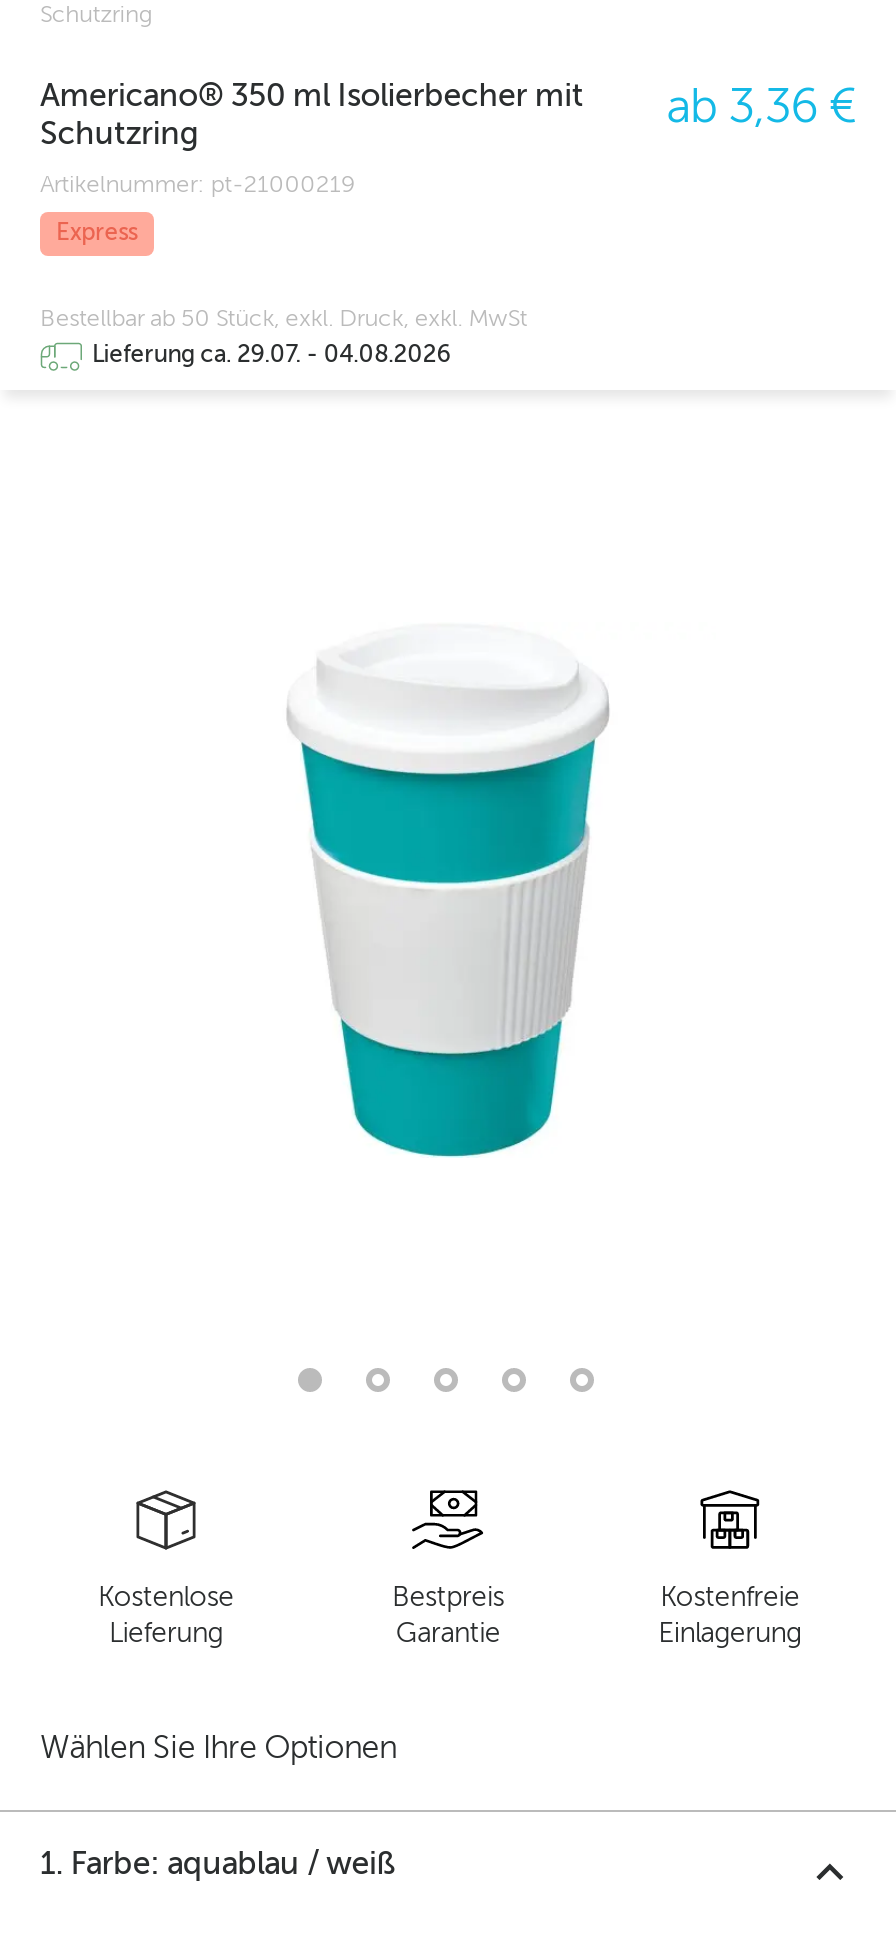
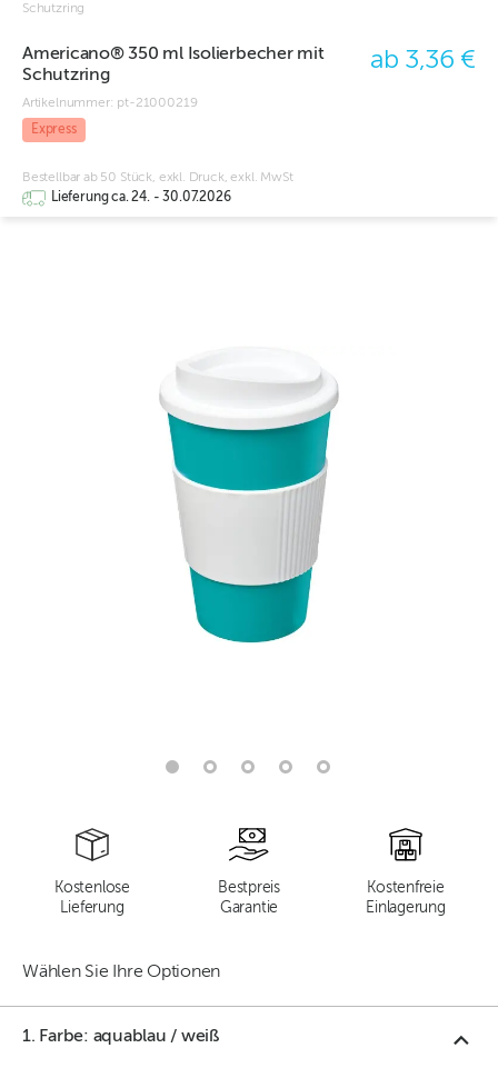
[92,344,450,368] Lieferung ca. 29.07. - 04.08.2026 -> [51,191,231,204] Lieferung ca. 24. - 30.07.2026

